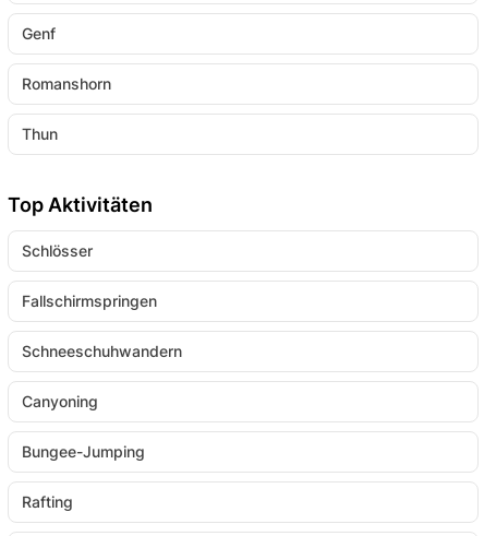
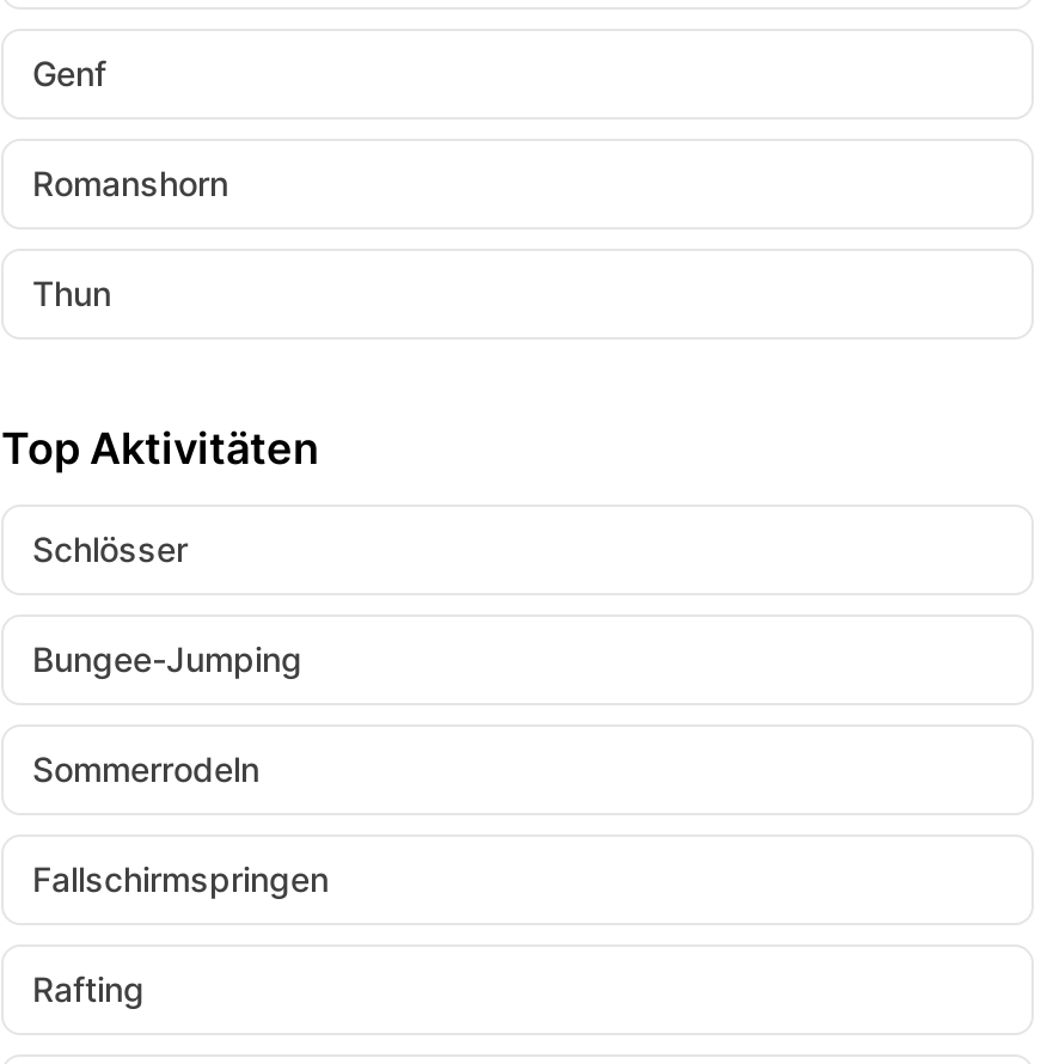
none -> [32,748,259,789] Sommerrodeln
moved [22,291,157,310] -> [32,858,329,899]: Fallschirmspringen
[22,342,182,410] Schneeschuhwandern | Canyoning -> none
moved [22,442,145,461] -> [32,638,302,679]: Bungee-Jumping

